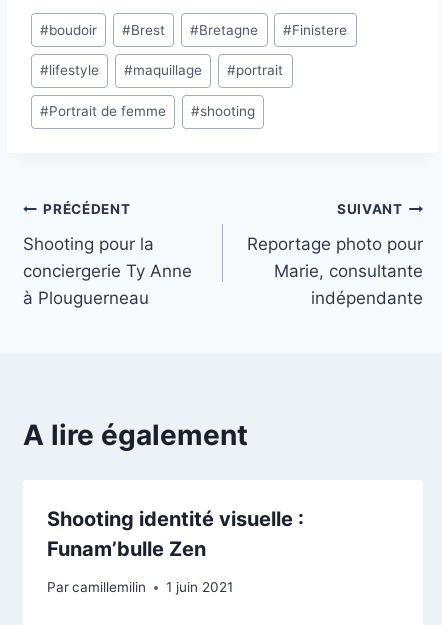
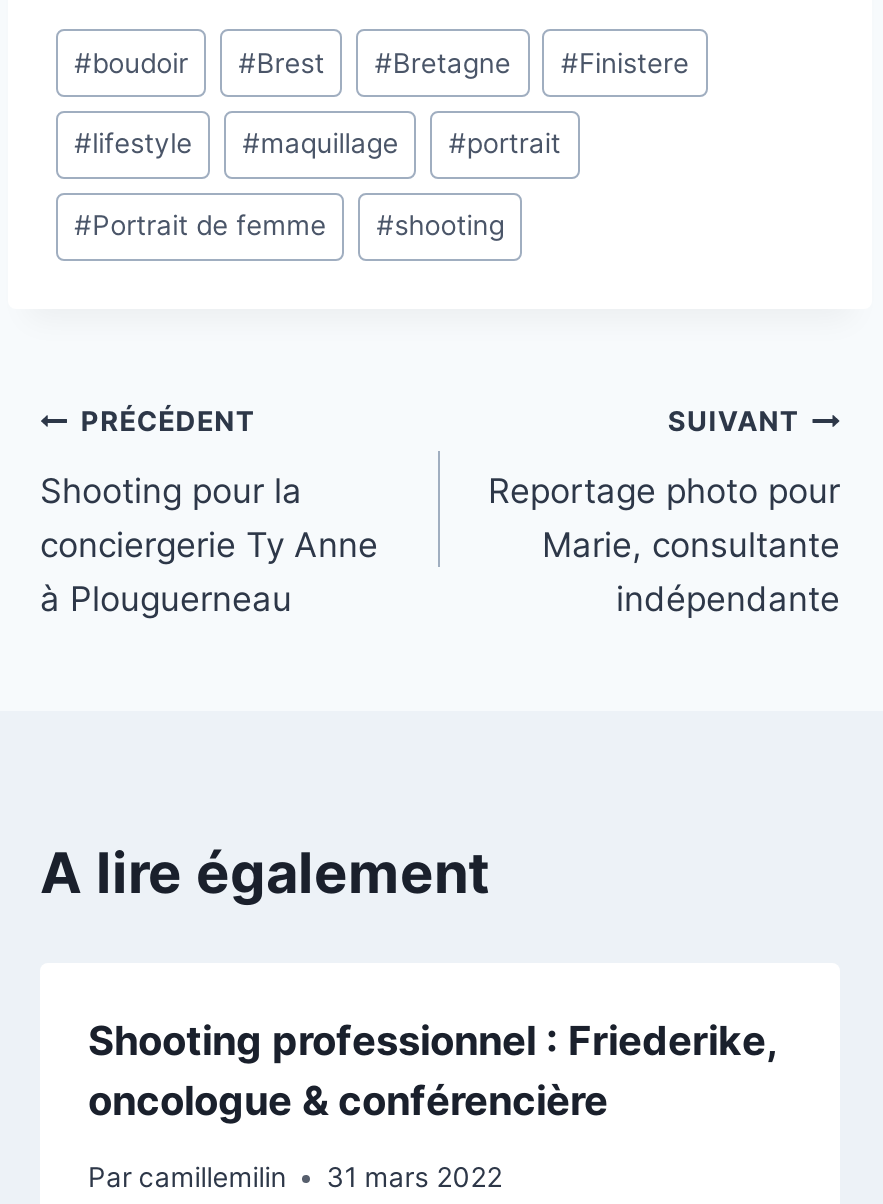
[47,506,304,560] Shooting identité visuelle : | Funam’bulle Zen -> [88,1016,776,1124] Shooting professionnel : Friederike, | oncologue & conférencière
[47,579,233,595] Par camillemilin 1 juin 2021 -> [88,1161,502,1193] Par camillemilin 31 mars 2022

